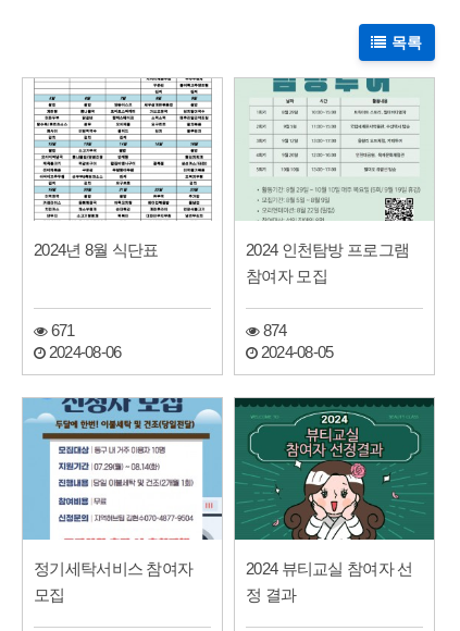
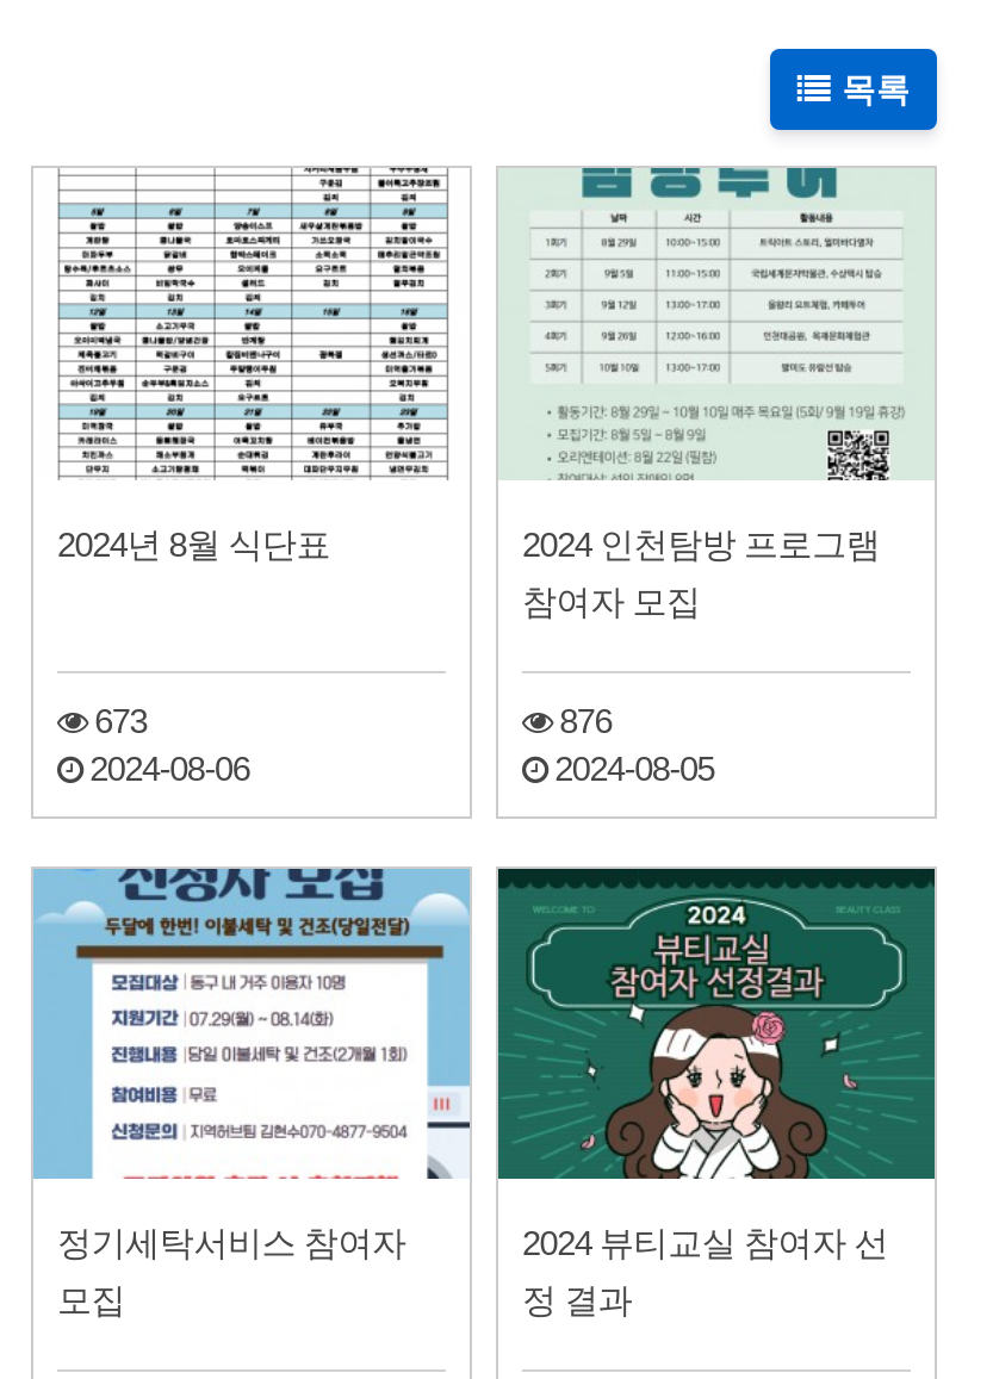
[47,322,74,339] 671 -> [87,701,147,739] 673
[259,322,287,339] 874 -> [551,701,612,739] 876

